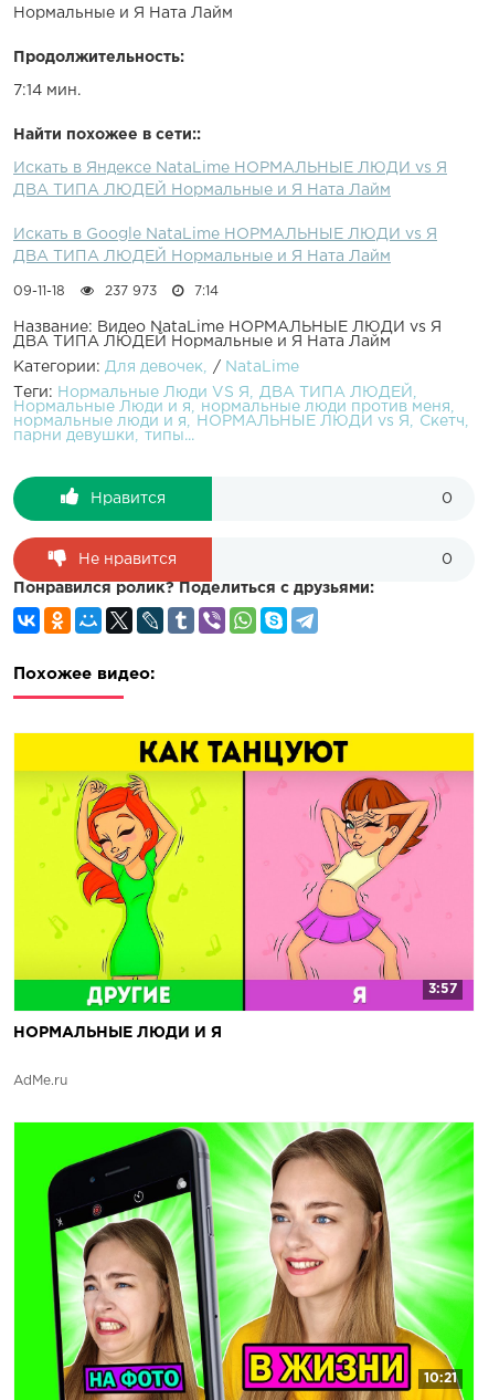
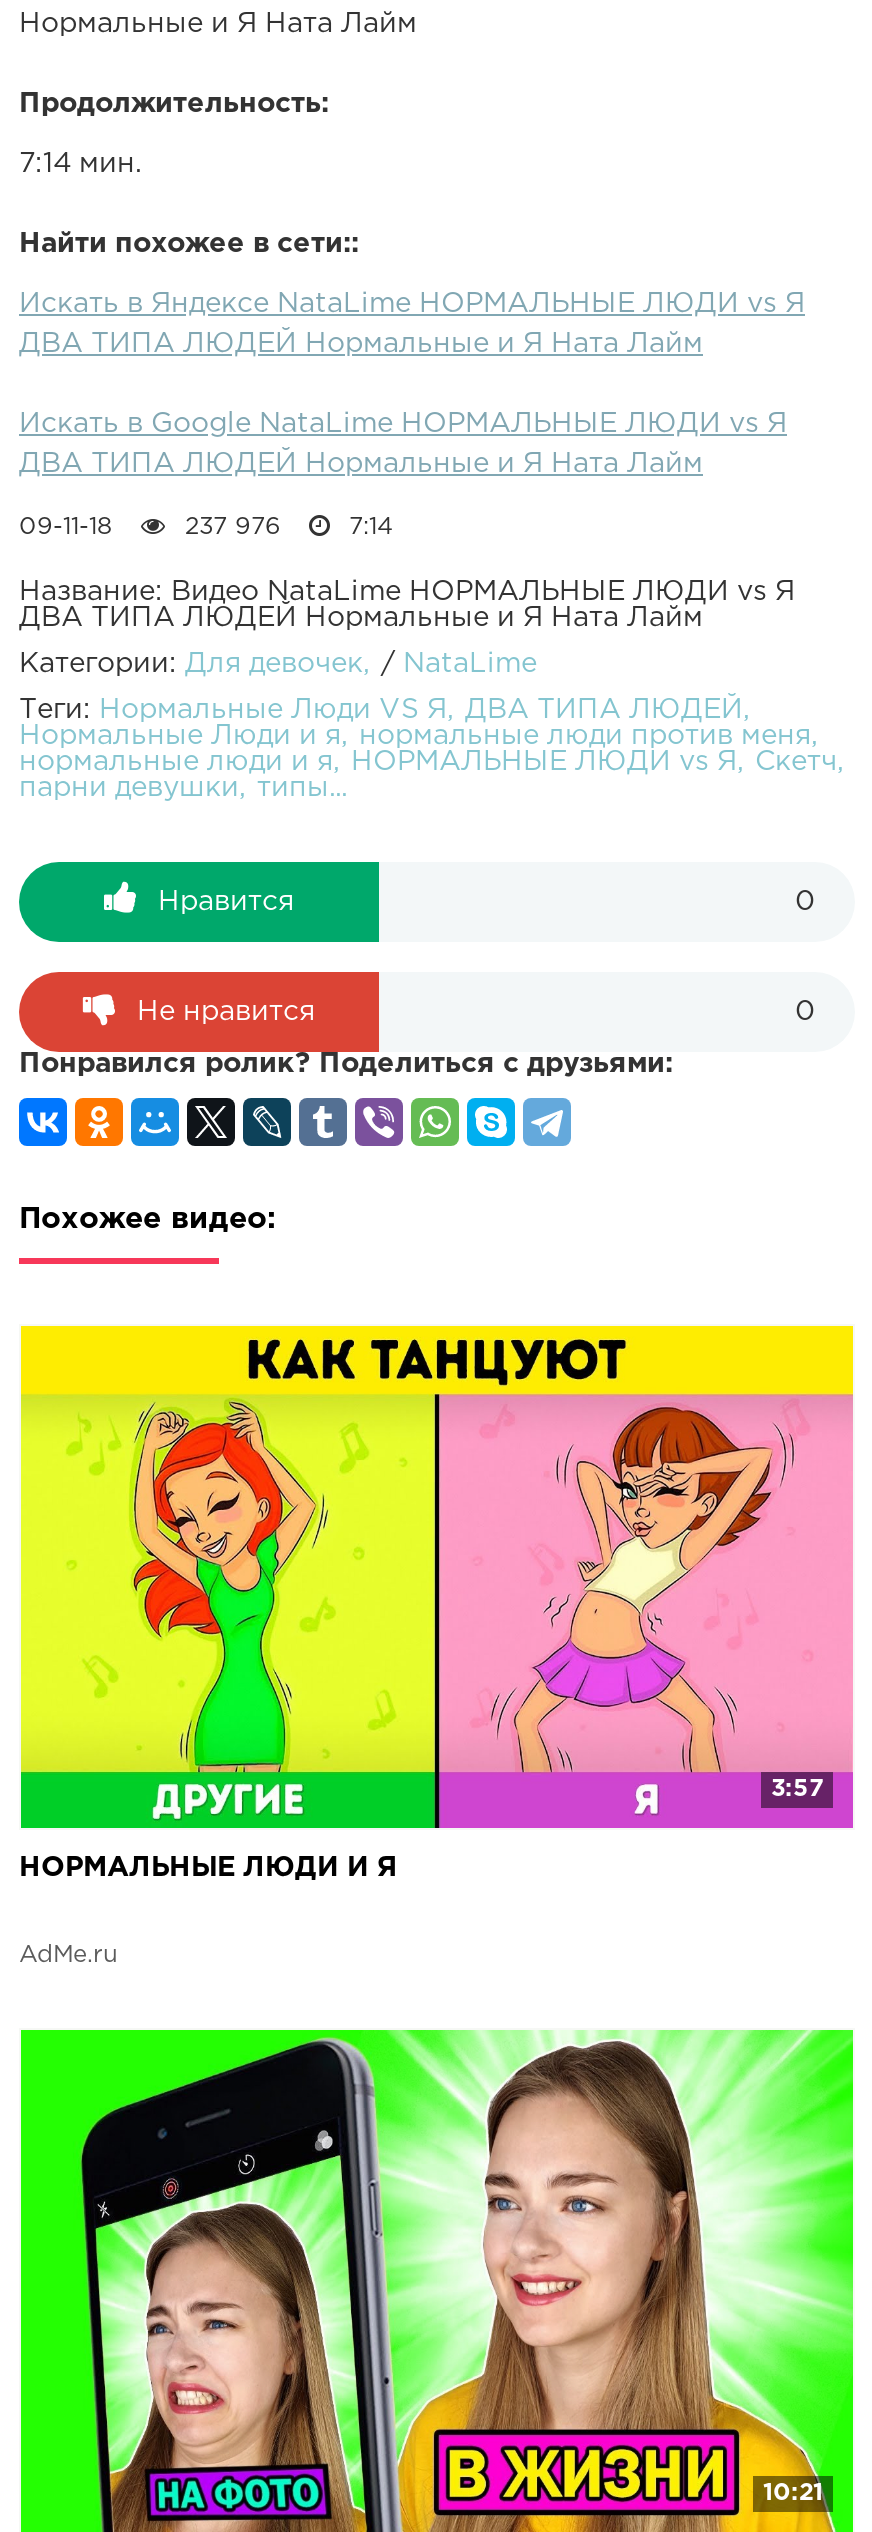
[105,286,157,298] 237 973 -> [185,516,281,538] 237 976

